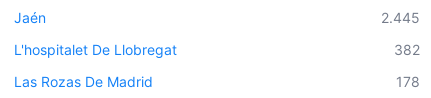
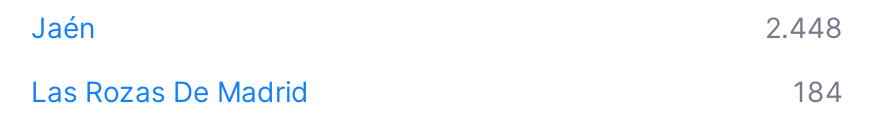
[14,9,420,58] 2.445 | L'hospitalet De Llobregat | 382 -> [765,9,843,43] 2.448
[396,73,420,90] 178 -> [793,73,843,107] 184

